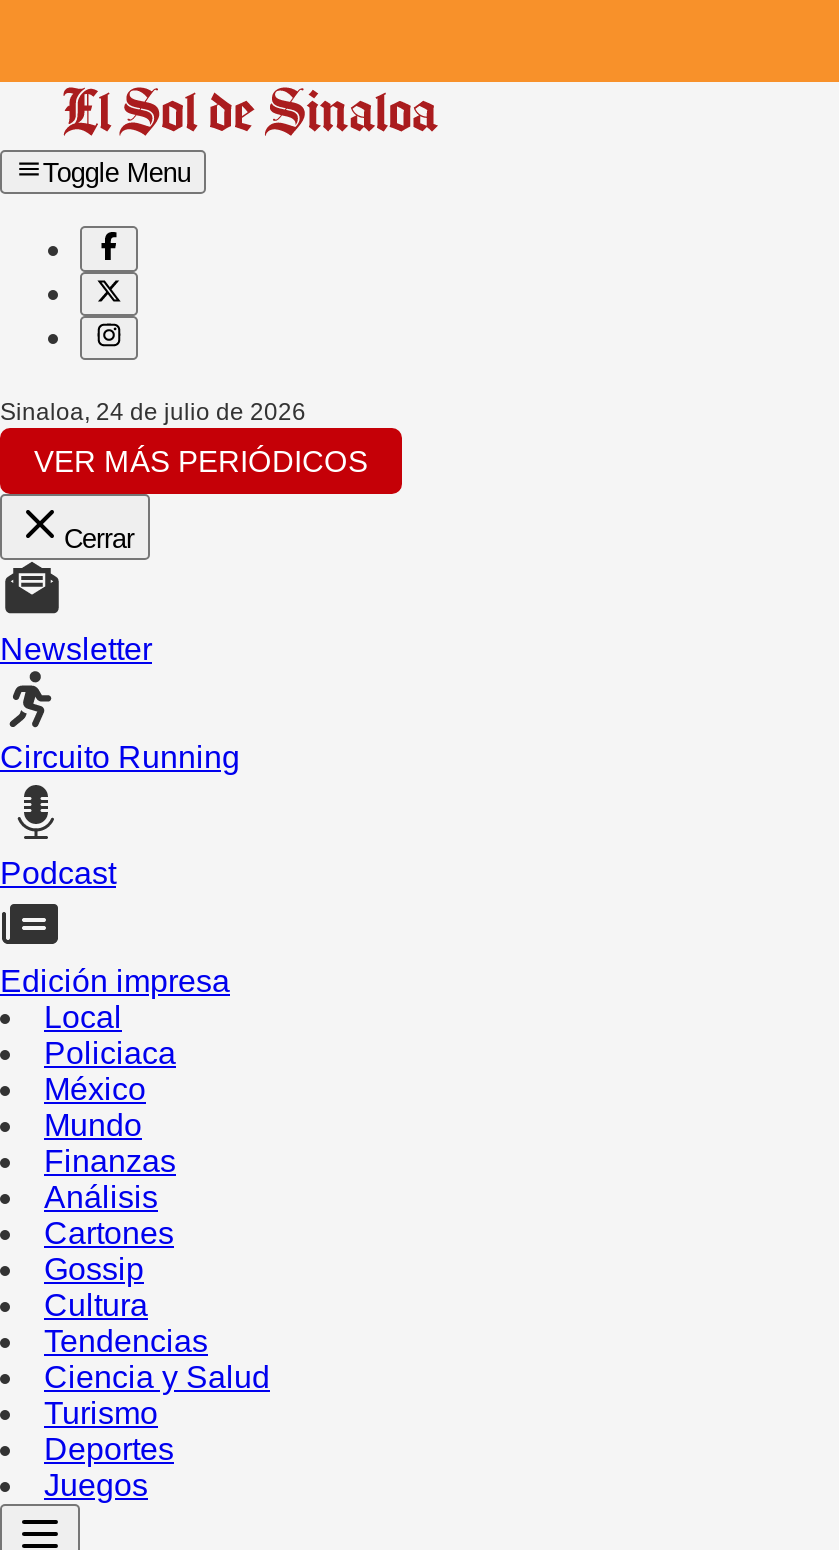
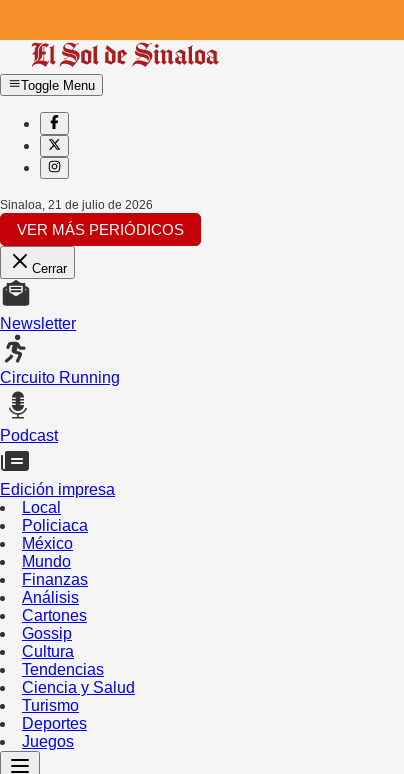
[0,399,306,427] Sinaloa, 24 de julio de 2026 -> [0,198,153,212] Sinaloa, 21 de julio de 2026

